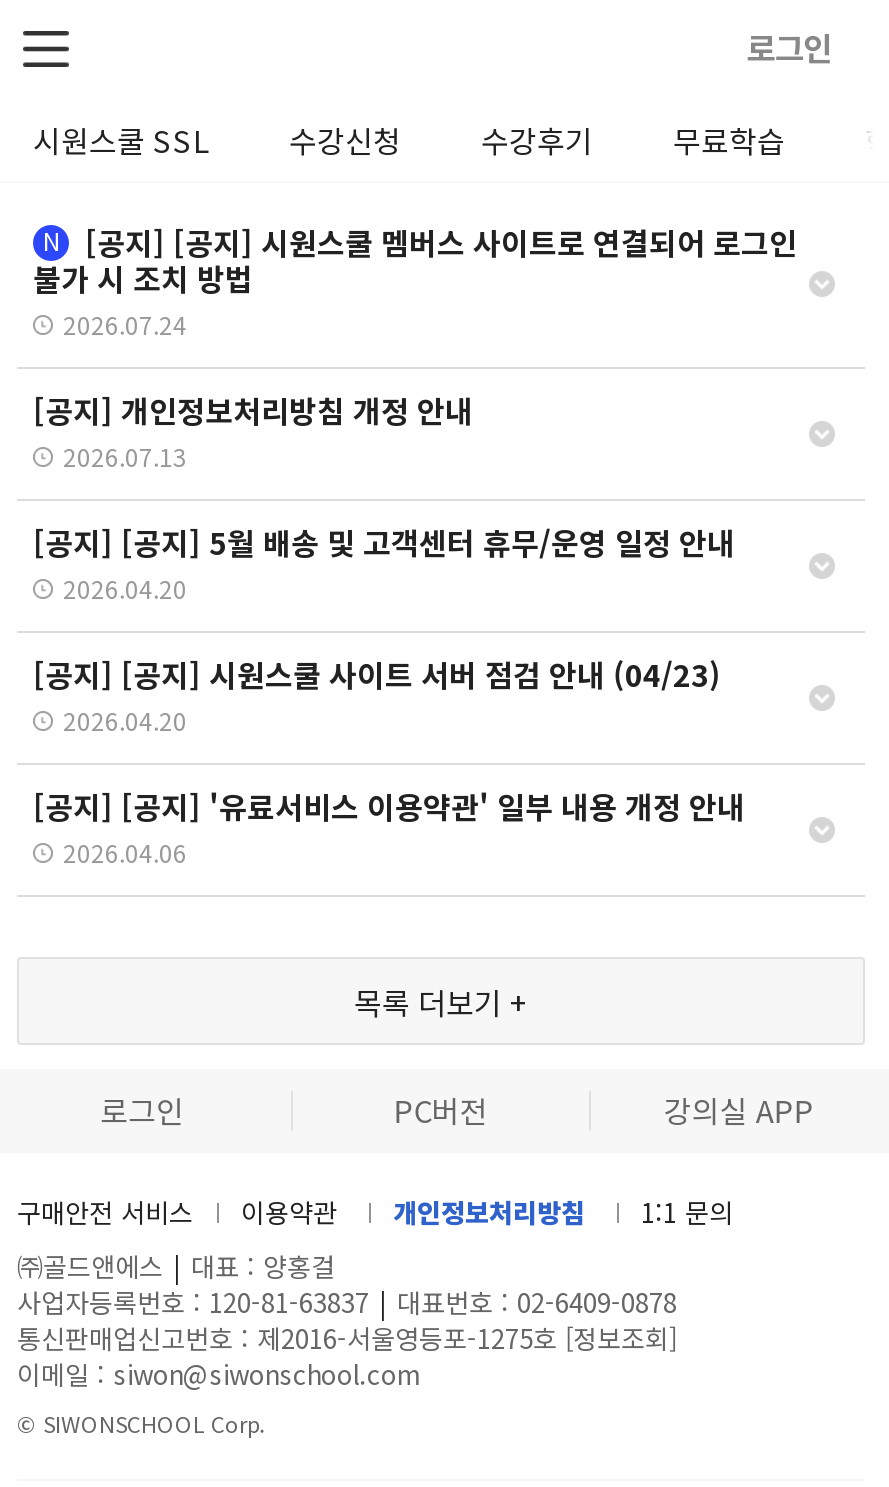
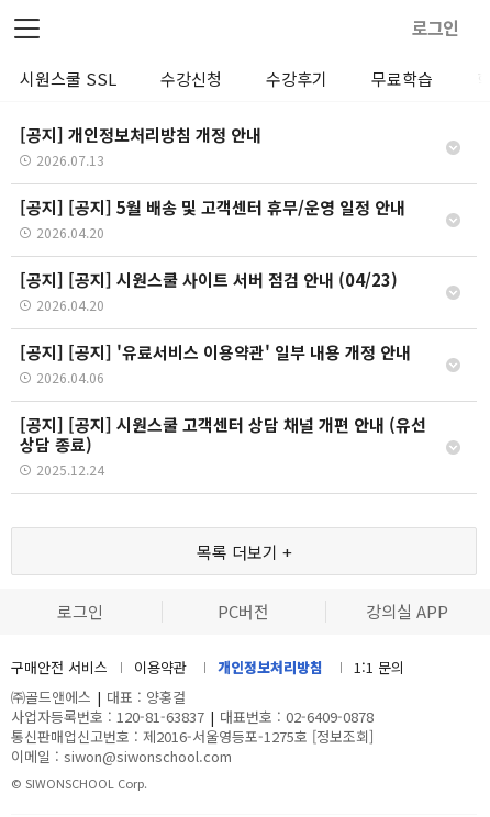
[33,221,797,341] N | [공지] [공지] 시원스쿨 멤버스 사이트로 연결되어 로그인 | 불가 시 조치 방법 | 2026.07.24 -> none
moved [33,389,745,869] -> [20,123,411,387]: [공지] 개인정보처리방침 개정 안내 | 2026.07.13 | [공지] [공지] 5월 배송 및 고객센터 휴무/운영 일정 안내 | 2026.04.20 | [공지] [공지] 시원스쿨 사이트 서버 점검 안내 (04/23) | 2026.04.20 | [공지] [공지] '유료서비스 이용약관' 일부 내용 개정 안내 | 2026.04.06
none -> [20,413,426,479] [공지] [공지] 시원스쿨 고객센터 상담 채널 개편 안내 (유선 | 상담 종료) | 2025.12.24

